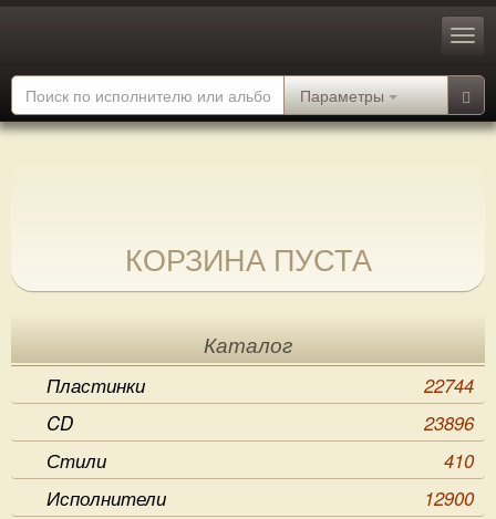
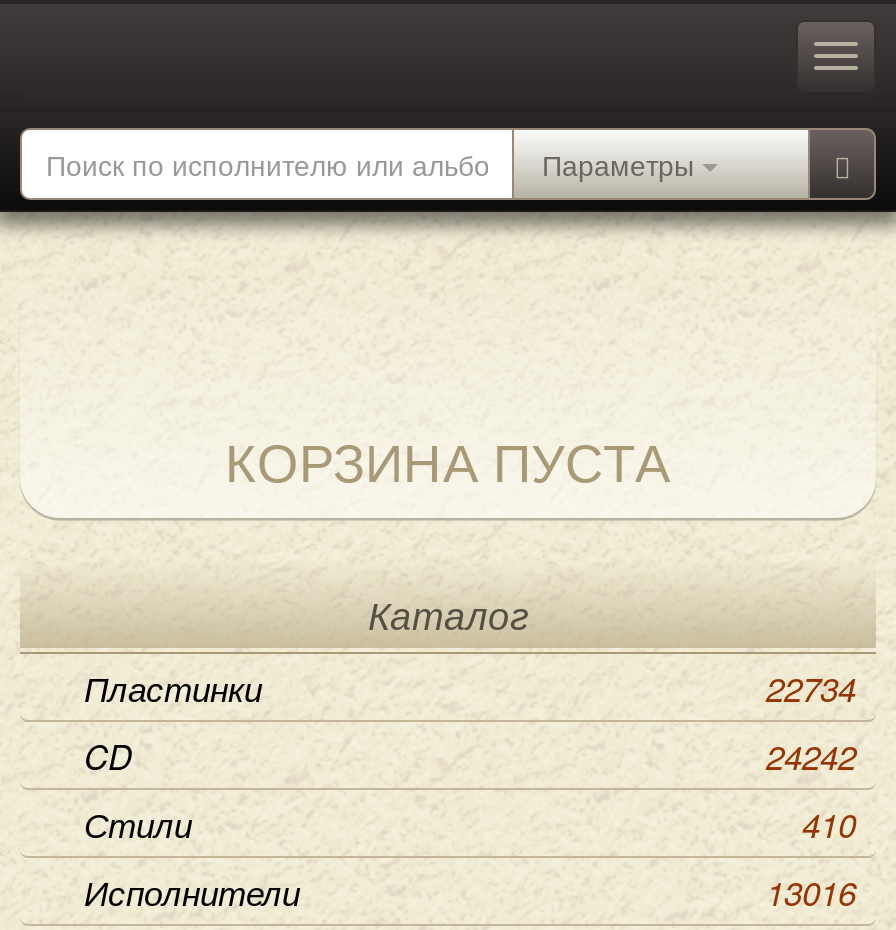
[424,372,474,398] 22744 -> [766,664,856,712] 22734
[424,409,474,436] 23896 -> [766,732,856,780] 24242
[424,485,474,511] 12900 -> [766,868,856,916] 13016

